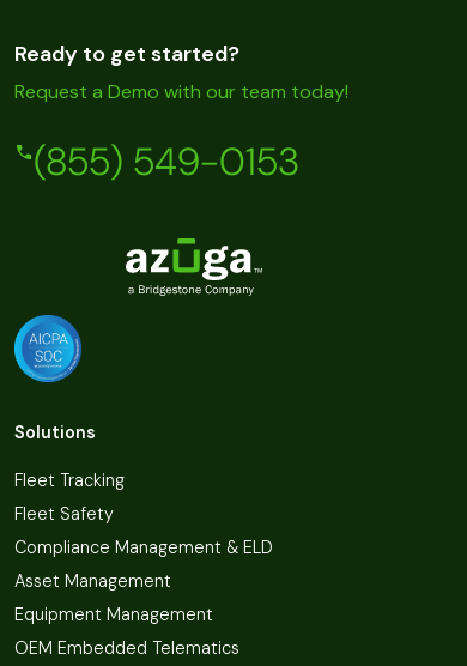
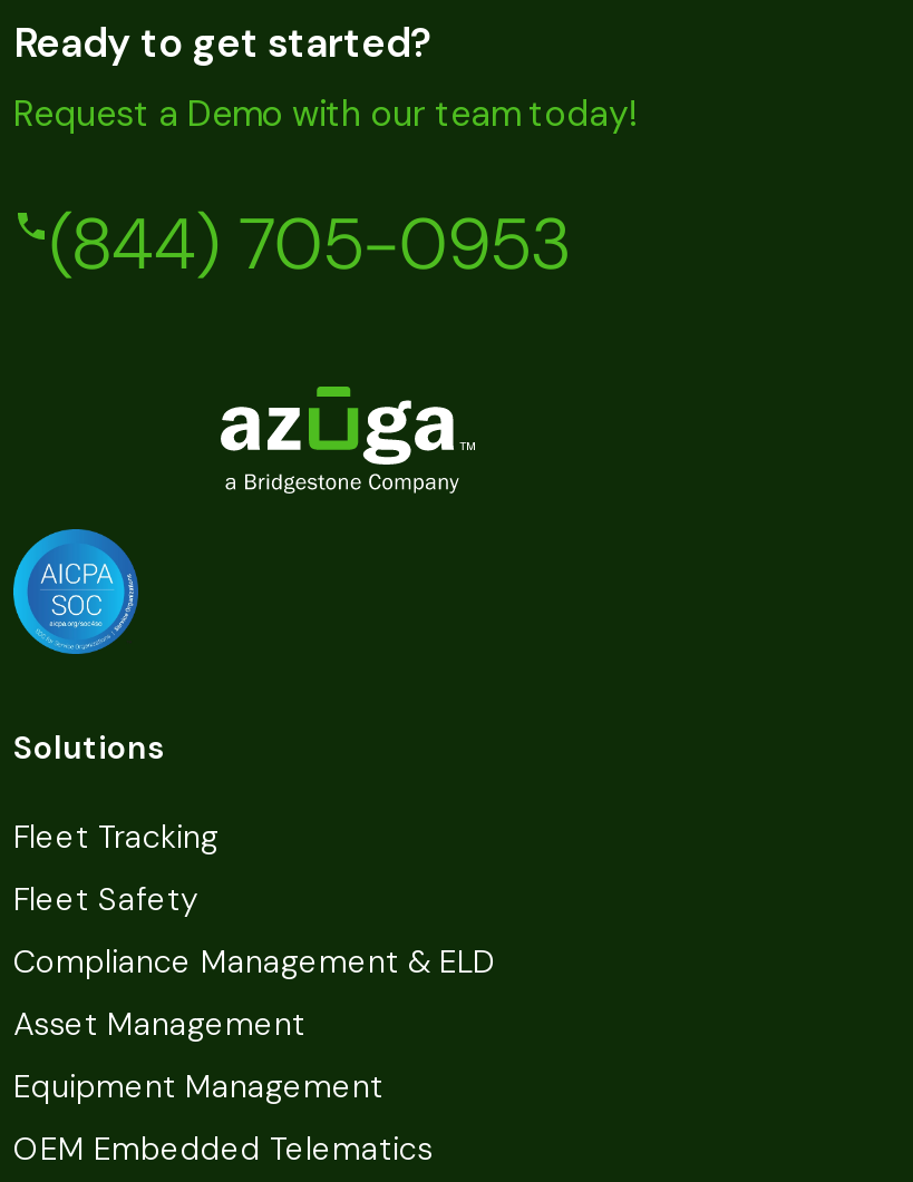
[34,136,299,187] (855) 549-0153 -> [49,197,571,290] (844) 705-0953

